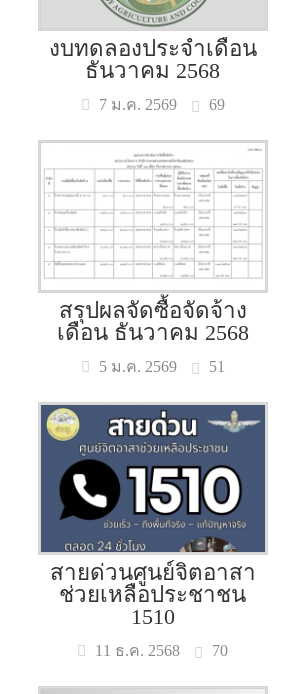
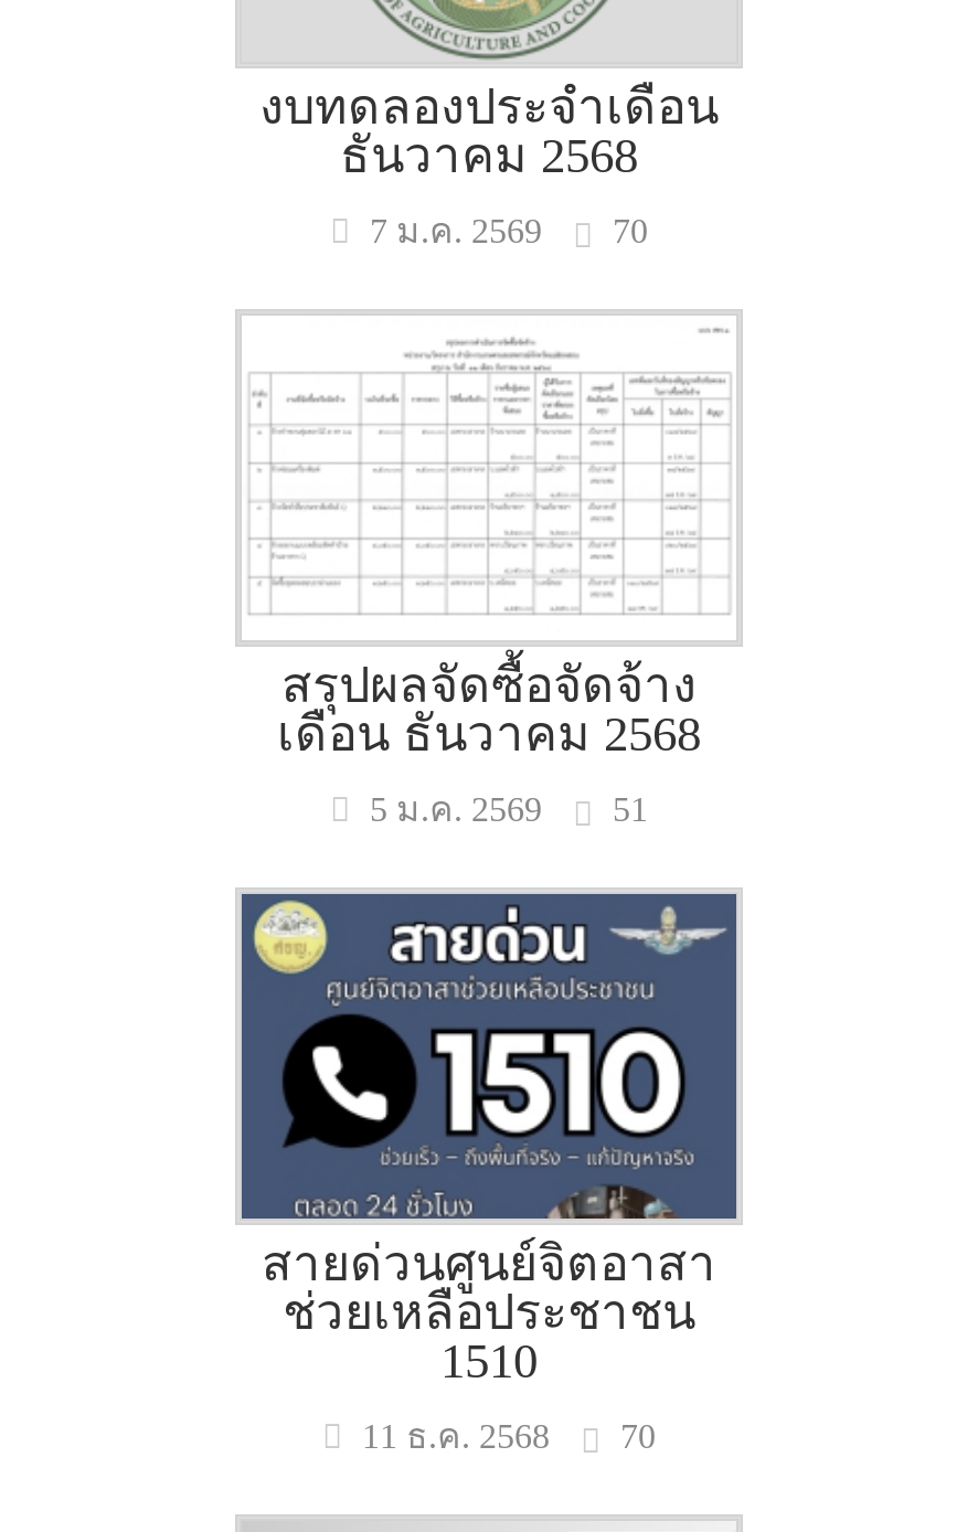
[99,95,225,113] 7 ม.ค. 2569 69 -> [370,211,648,249] 7 ม.ค. 2569 70

